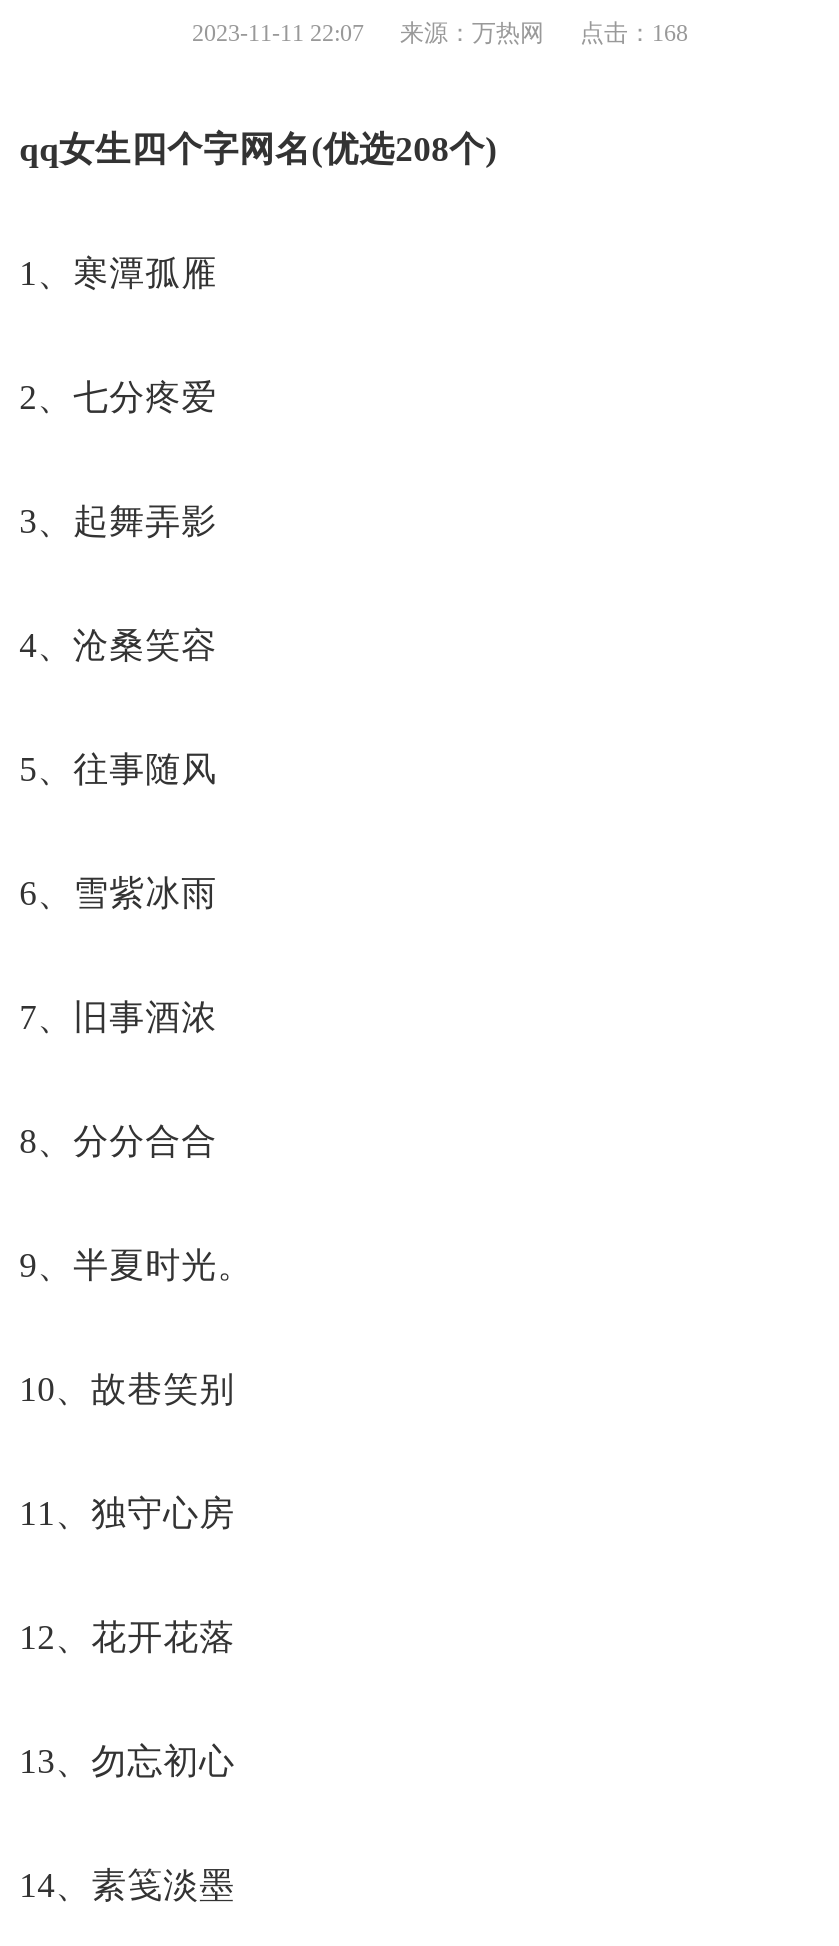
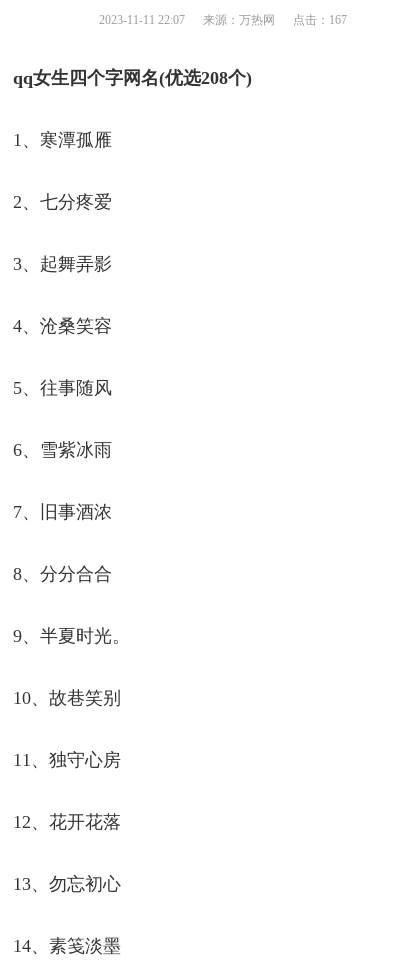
[192,19,688,47] 2023-11-11 22:07 来源：万热网 点击：168 -> [99,13,347,27] 2023-11-11 22:07 来源：万热网 点击：167

